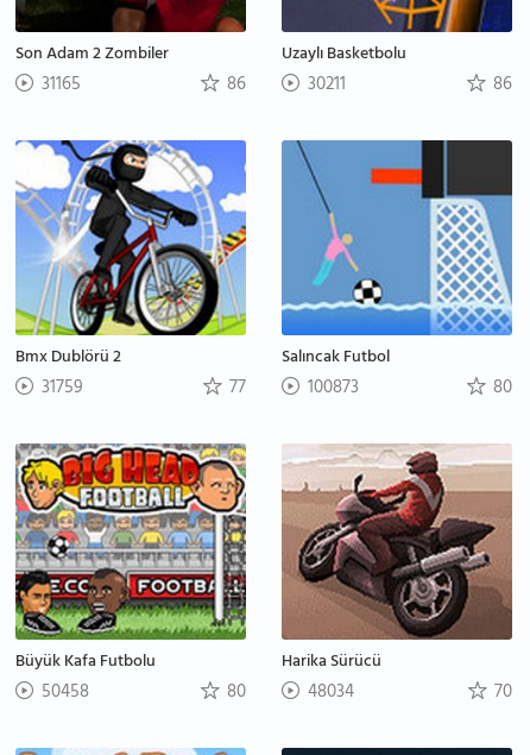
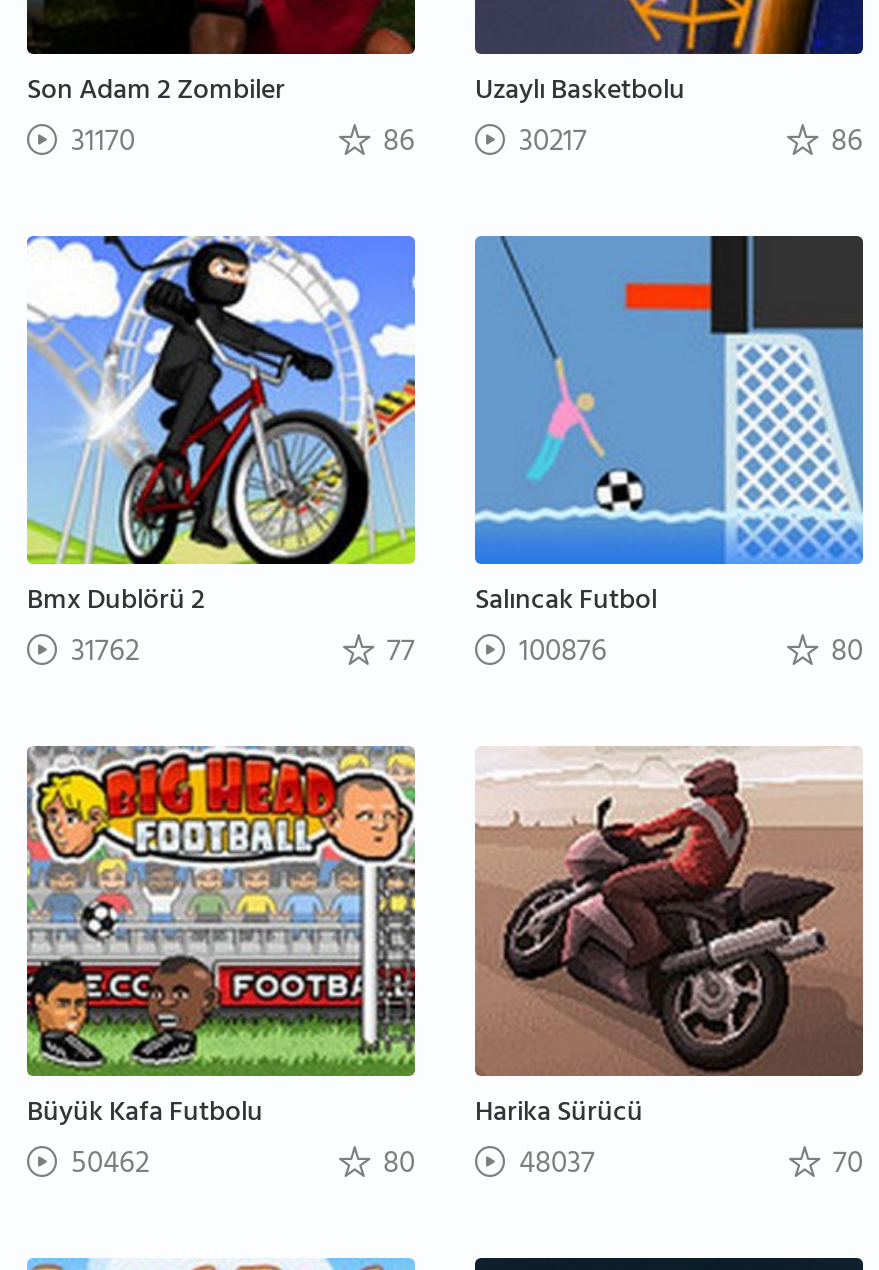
[37,69,81,104] 31165 -> [63,116,135,174] 31170
[222,69,346,104] 86 30211 -> [375,116,587,174] 86 30217
[37,373,83,407] 31759 -> [63,627,139,685] 31762
[225,373,359,407] 77 100873 -> [379,627,607,685] 77 100876
[37,676,89,711] 50458 -> [63,1138,149,1196] 50462
[222,676,354,711] 80 48034 -> [375,1138,595,1196] 80 48037

